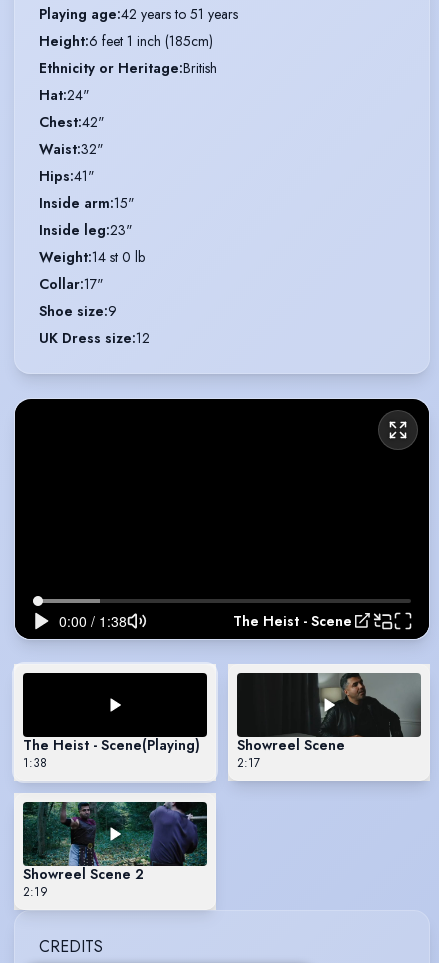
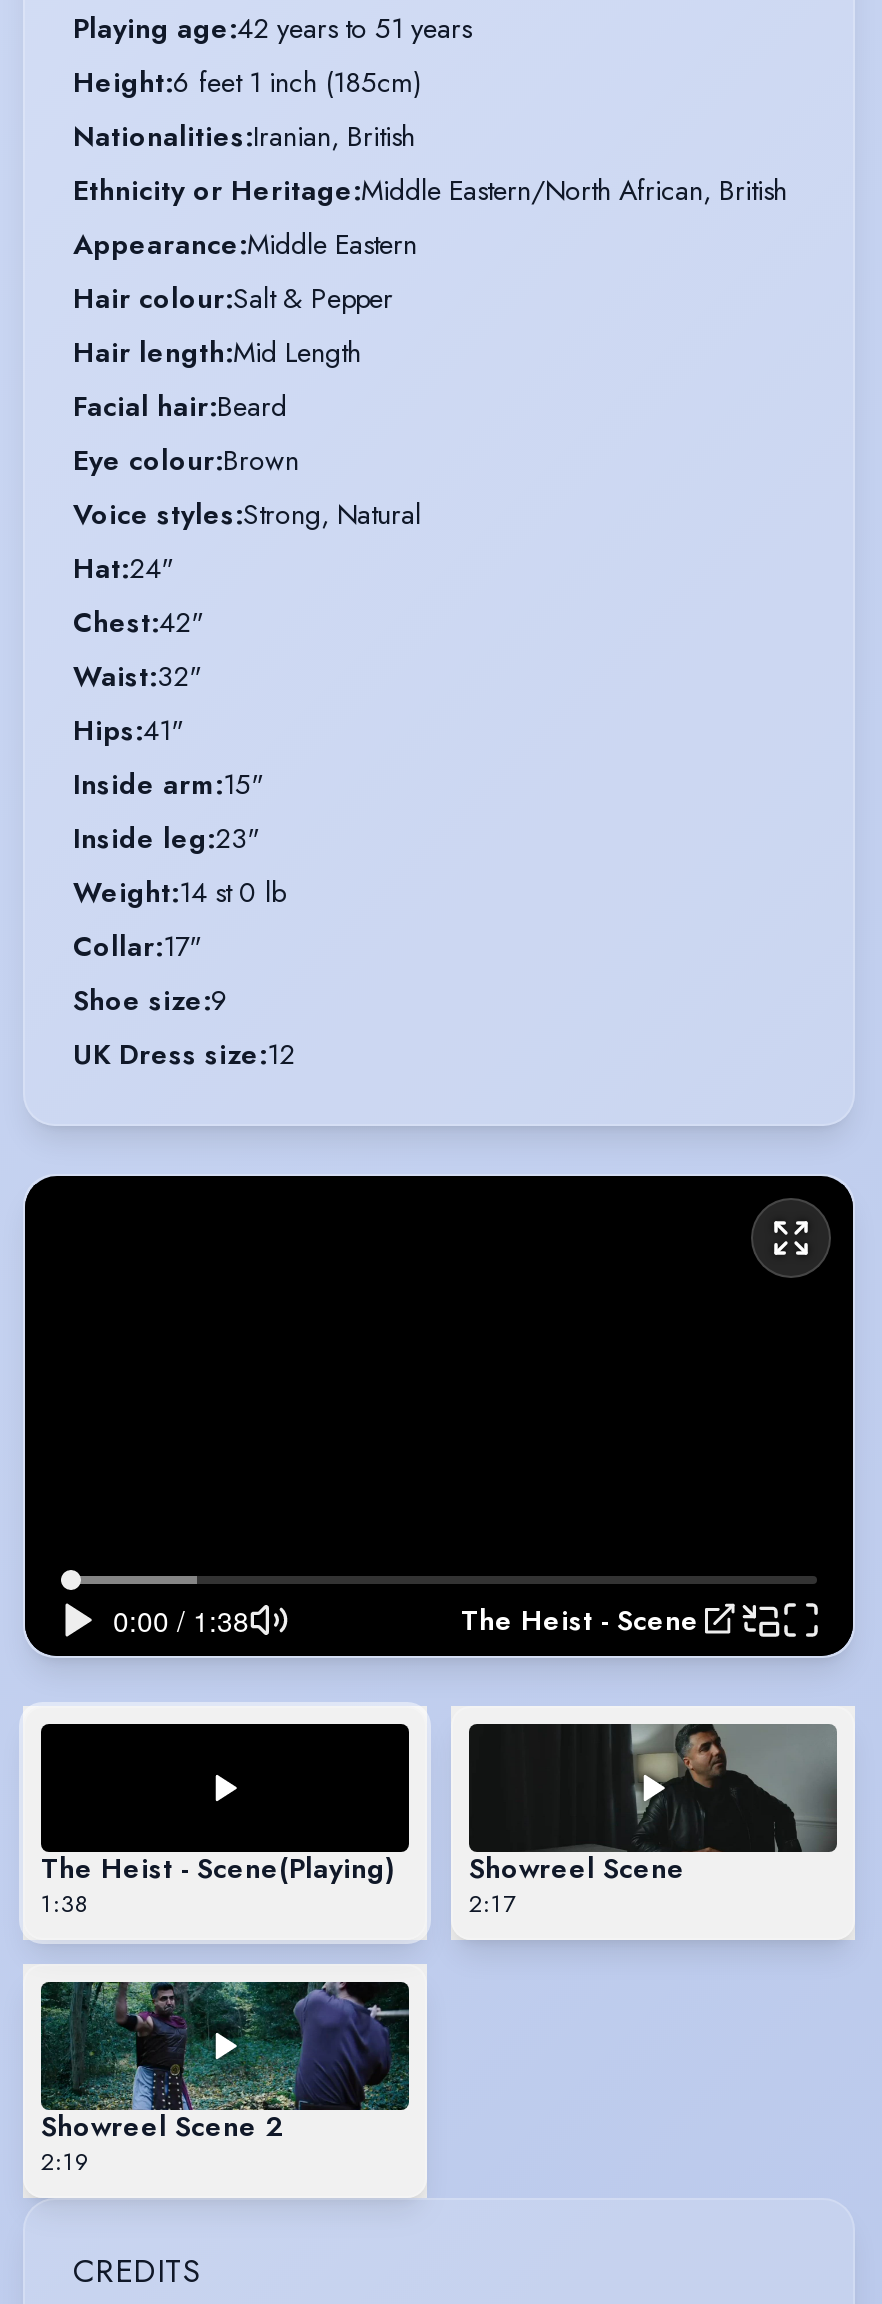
[39,58,217,78] Ethnicity or Heritage:British -> [73,116,787,534] Nationalities:Iranian, British | Ethnicity or Heritage:Middle Eastern/North African, British | Appearance:Middle Eastern | Hair colour:Salt & Pepper | Hair length:Mid Length | Facial hair:Beard | Eye colour:Brown | Voice styles:Strong, Natural

